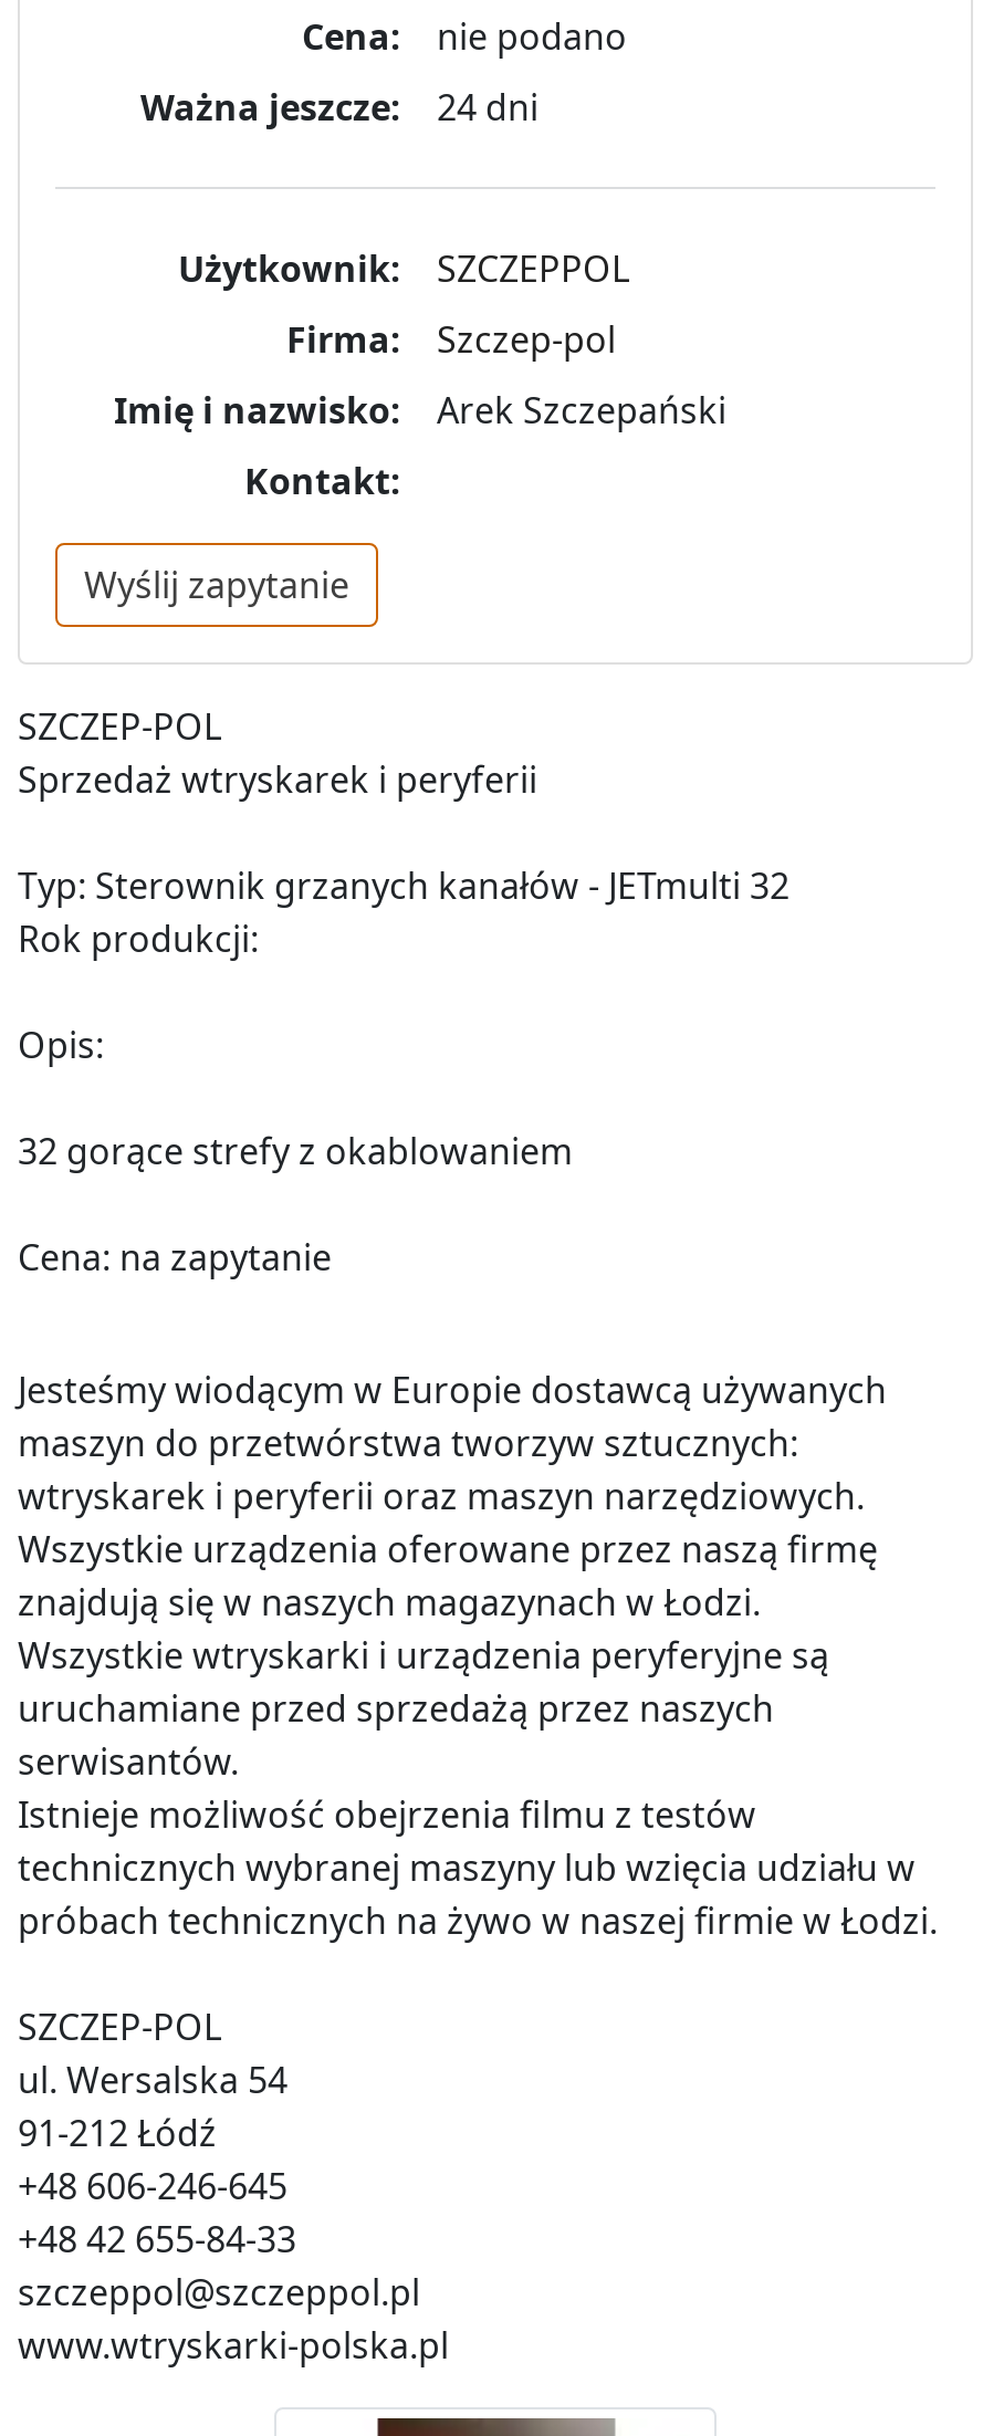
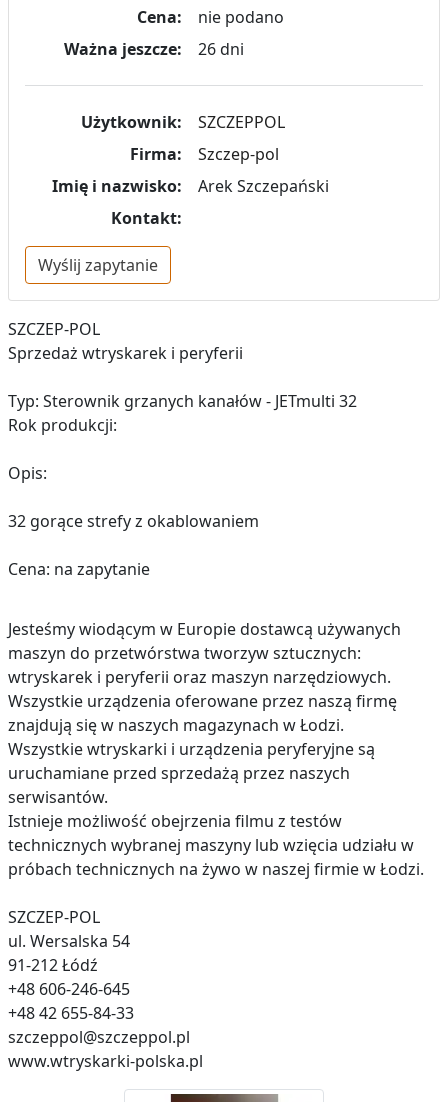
[140,83,538,132] Ważna jeszcze: 24 dni -> [63,38,243,60] Ważna jeszcze: 26 dni

